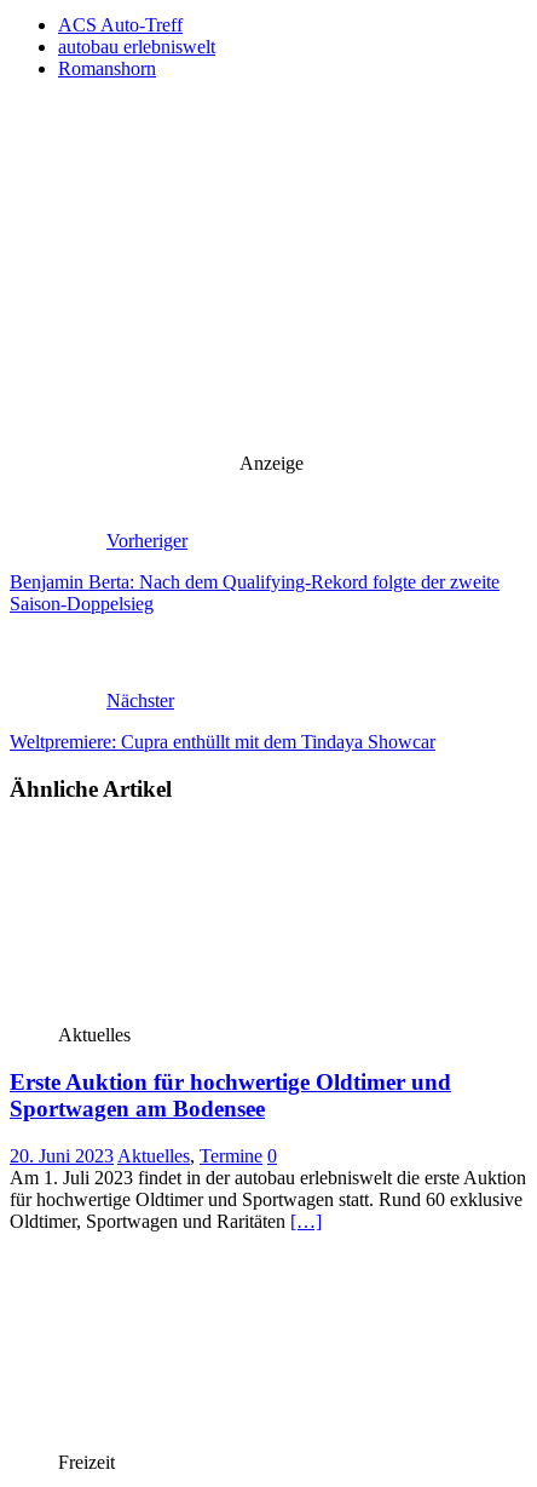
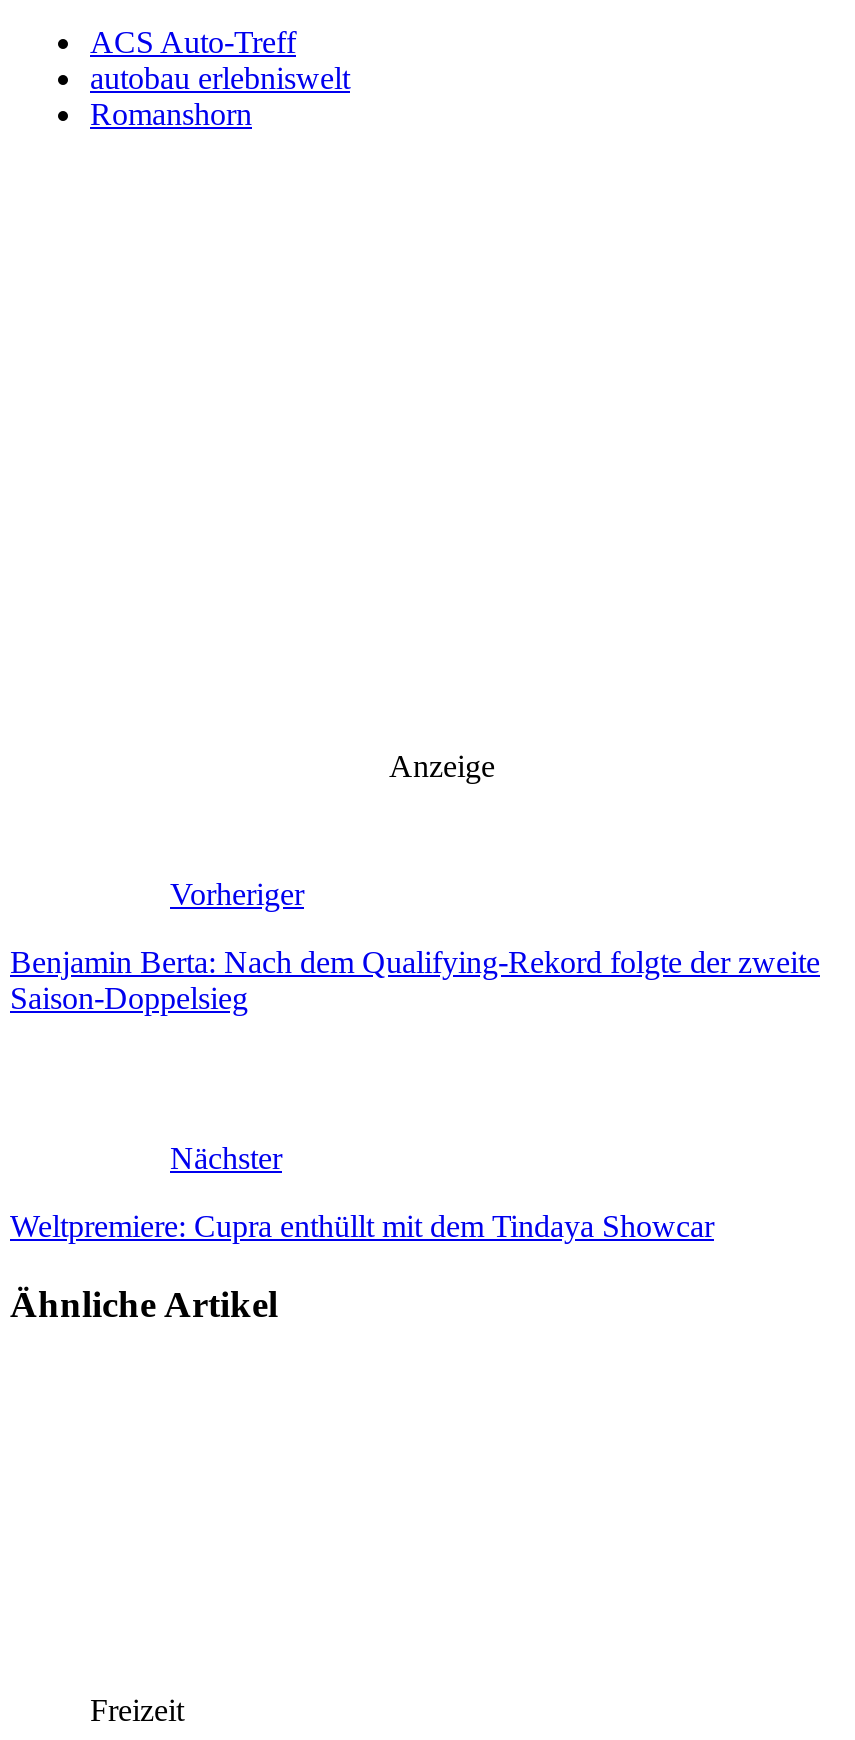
[10,1025,526,1231] Aktuelles | Erste Auktion für hochwertige Oldtimer und | Sportwagen am Bodensee | 20. Juni 2023 Aktuelles, Termine 0 | Am 1. Juli 2023 findet in der autobau erlebniswelt die erste Auktion | für hochwertige Oldtimer und Sportwagen statt. Rund 60 exklusive | Oldtimer, Sportwagen und Raritäten […] -> none

